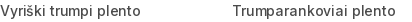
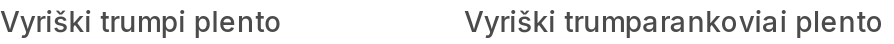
[232,2,396,19] Trumparankoviai plento -> [464,4,884,38] Vyriški trumparankoviai plento

